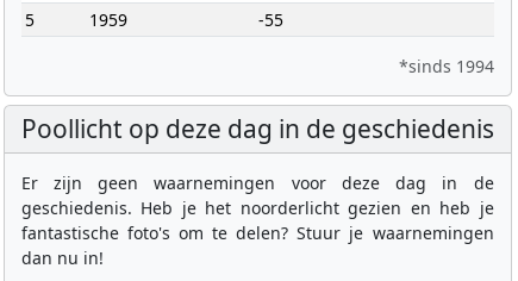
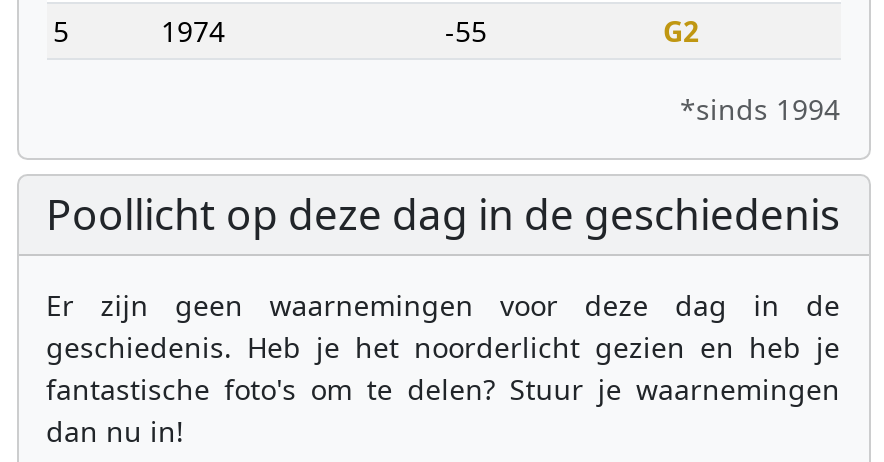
[89,8,127,31] 1959 -> [161,12,225,50] 1974
none -> [663,12,699,50] G2

